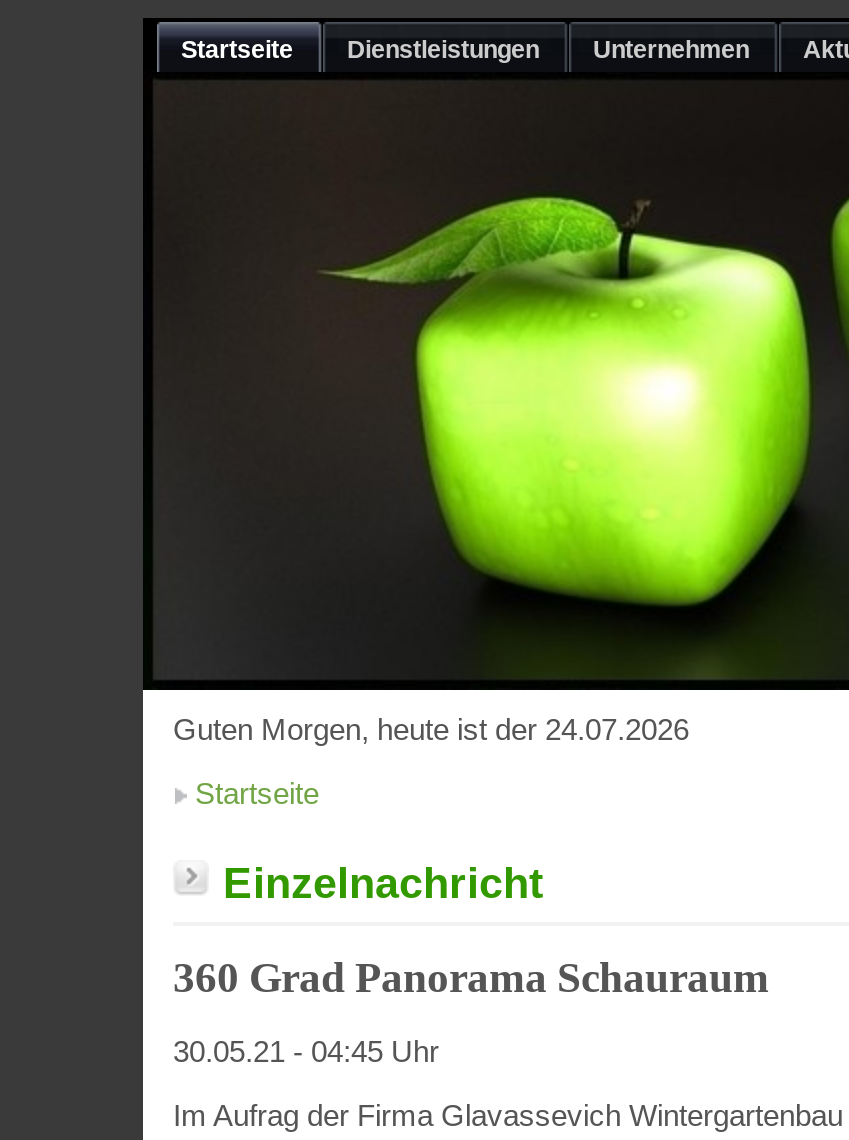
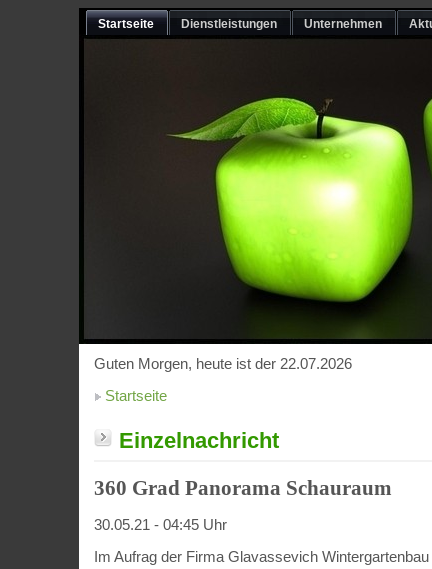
[173,712,689,746] Guten Morgen, heute ist der 24.07.2026 -> [94,355,352,372] Guten Morgen, heute ist der 22.07.2026

